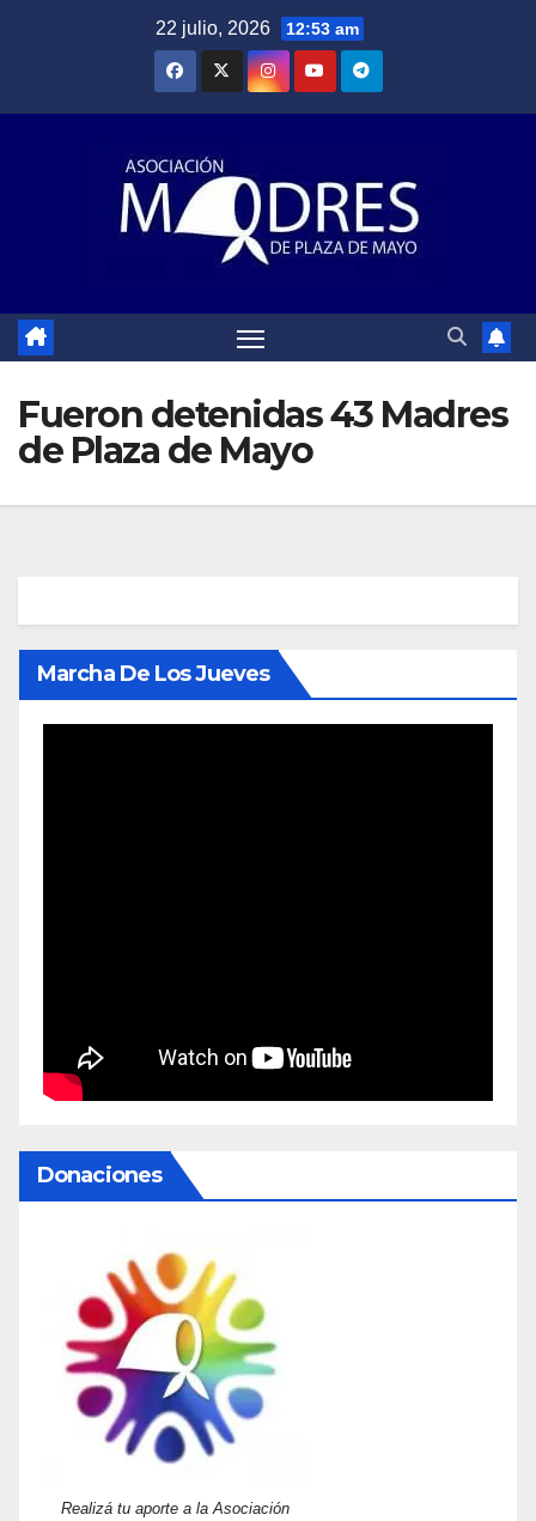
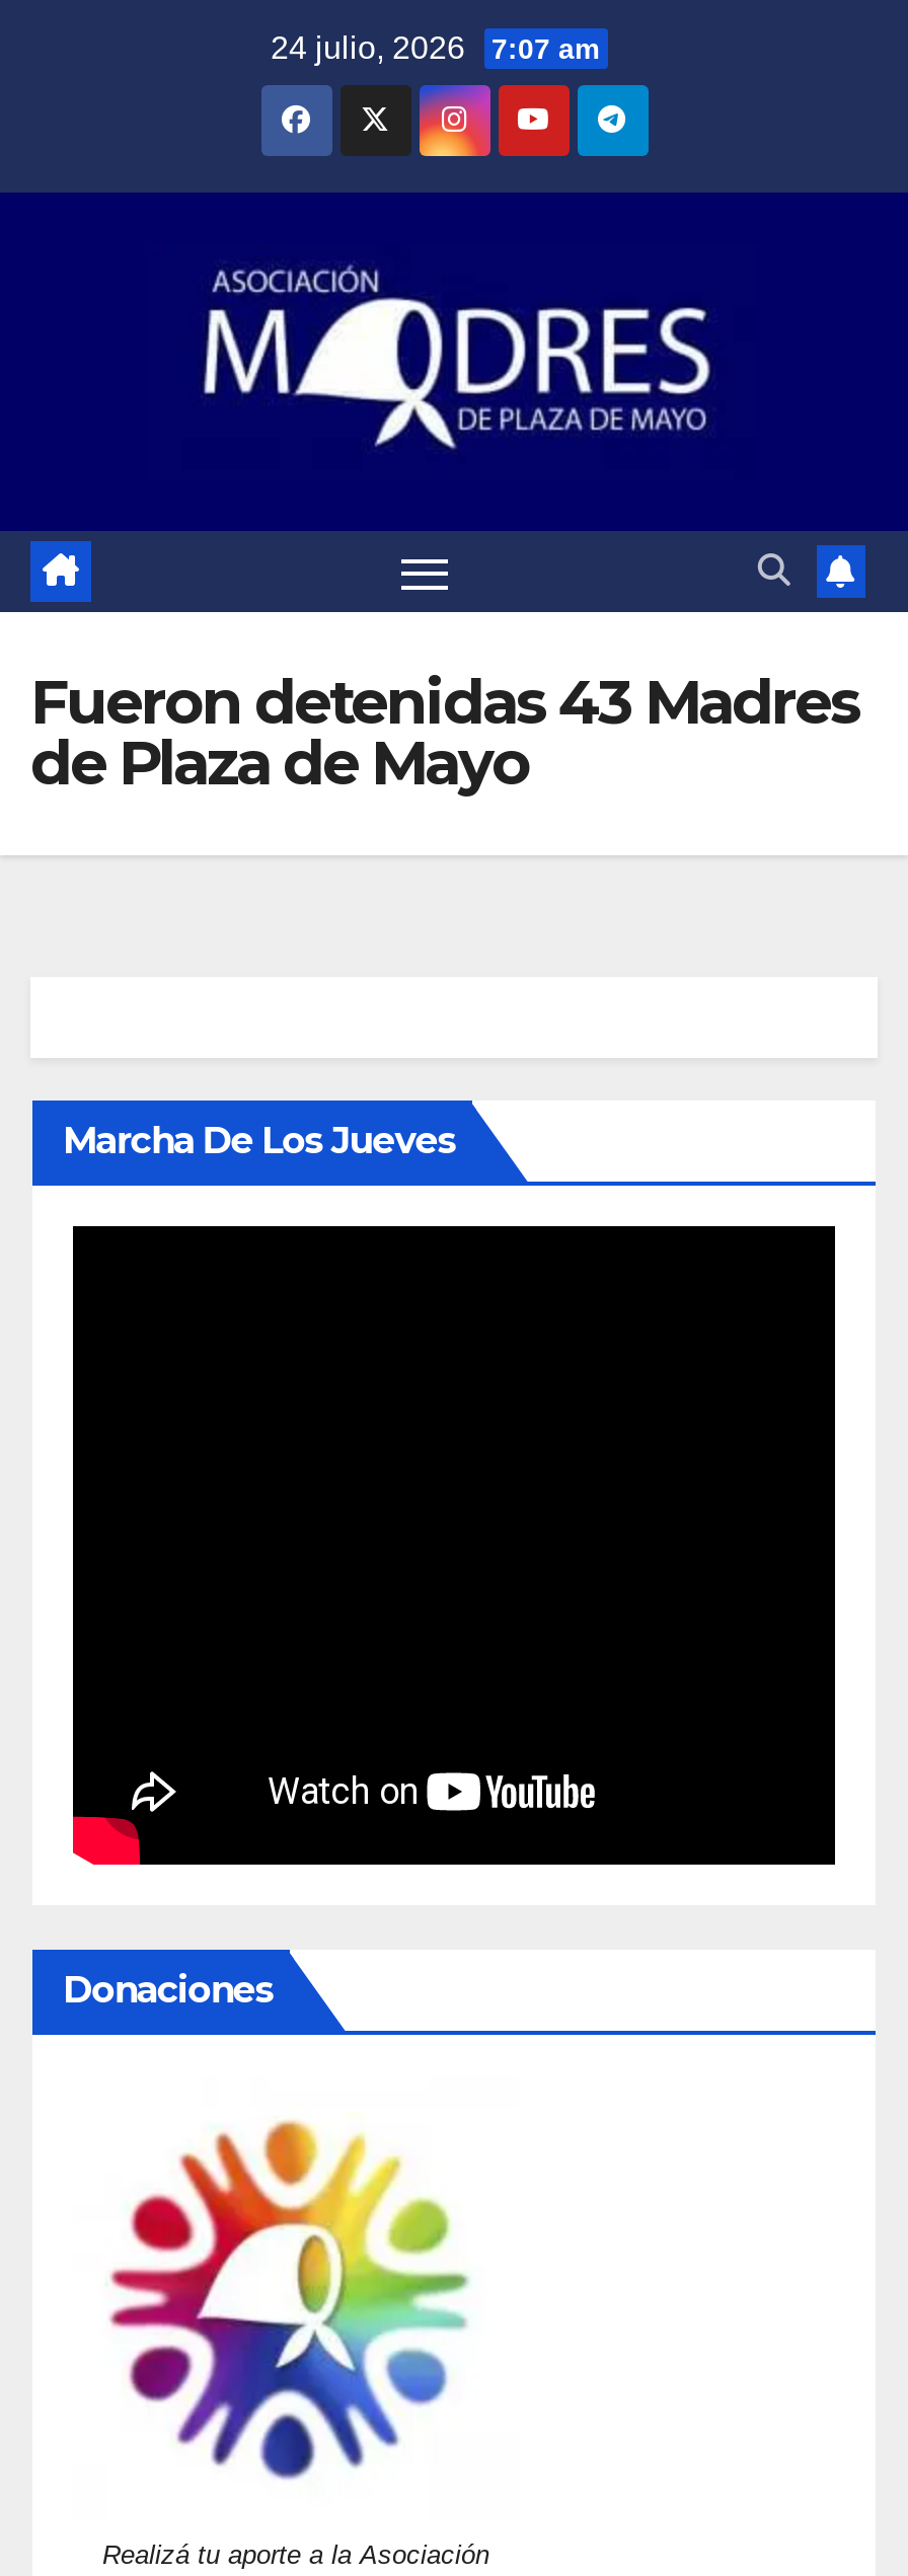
[155,18,358,38] 22 julio, 2026 12:53 am -> [271,30,599,65] 24 julio, 2026 7:07 am

